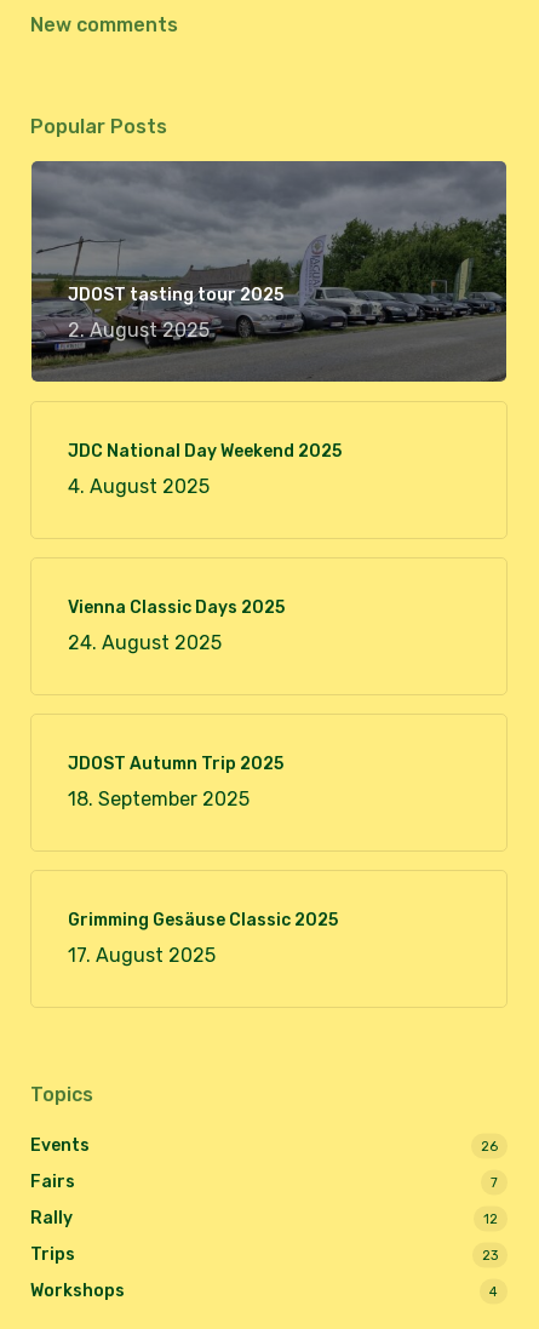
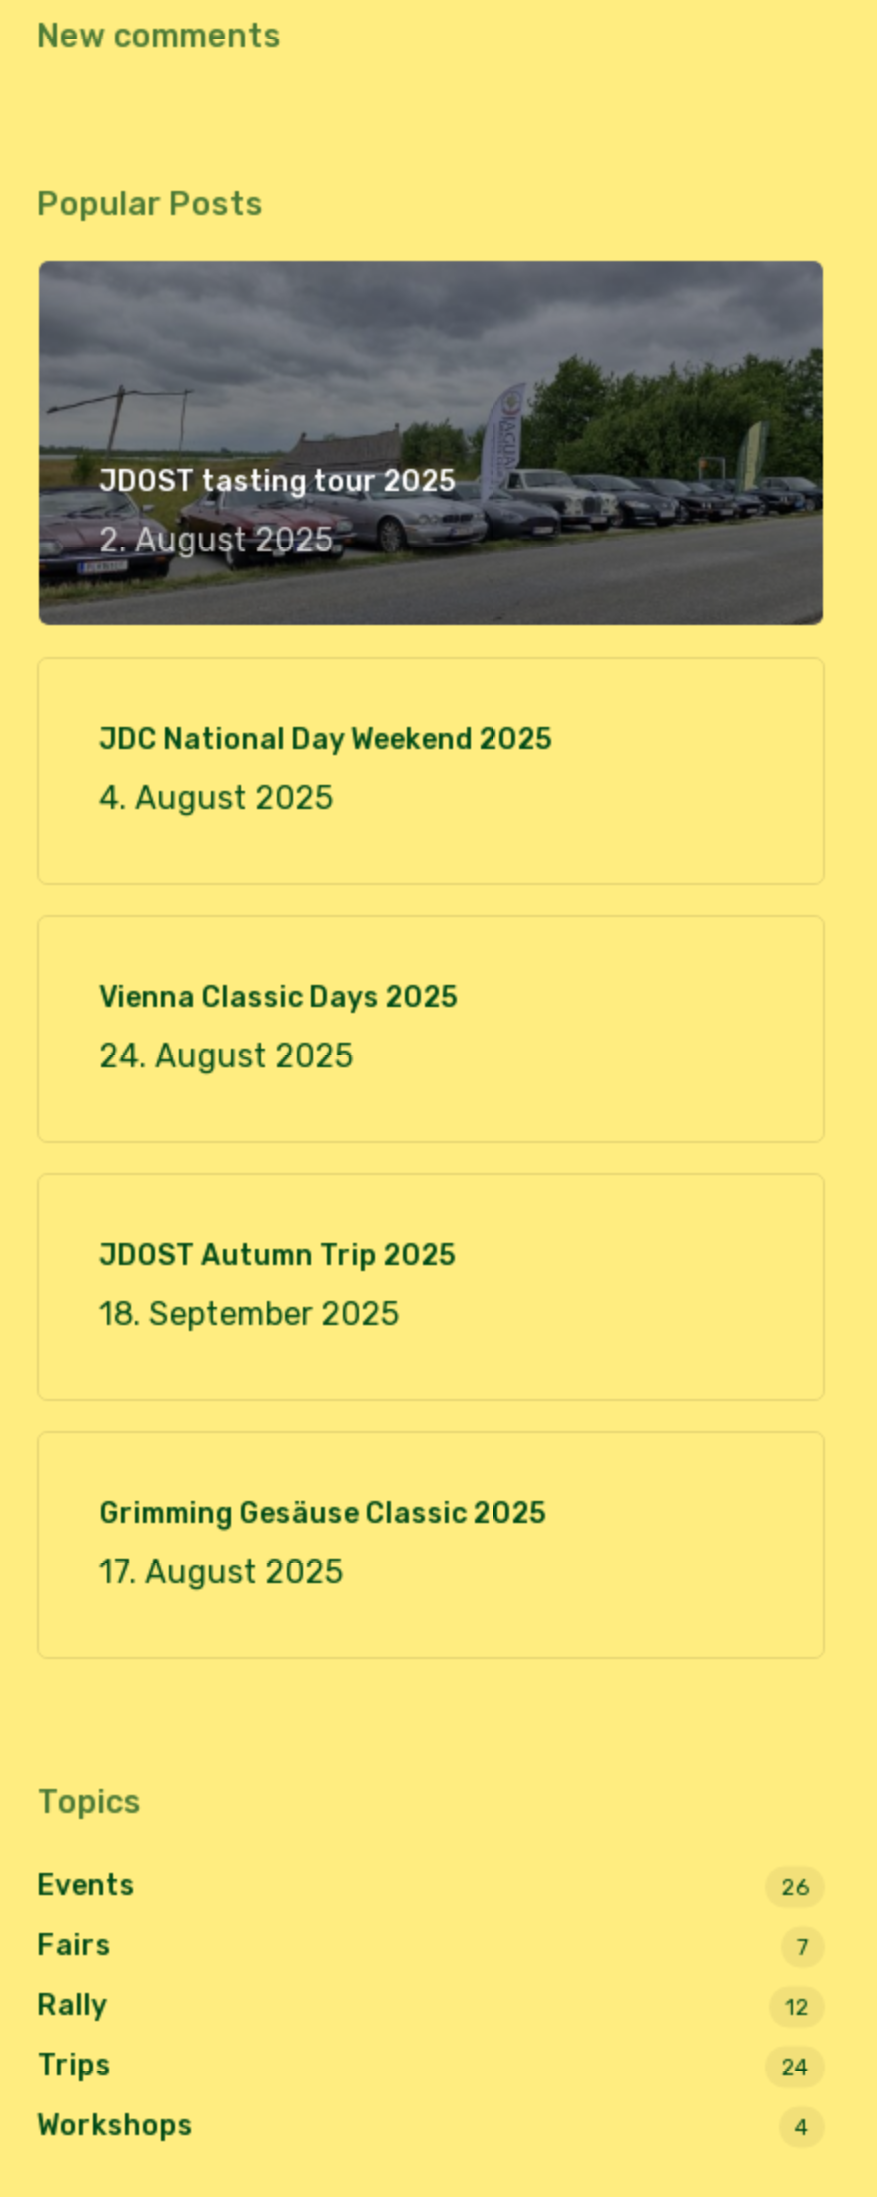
[482,1247,498,1262] 23 -> [781,2053,809,2079] 24

